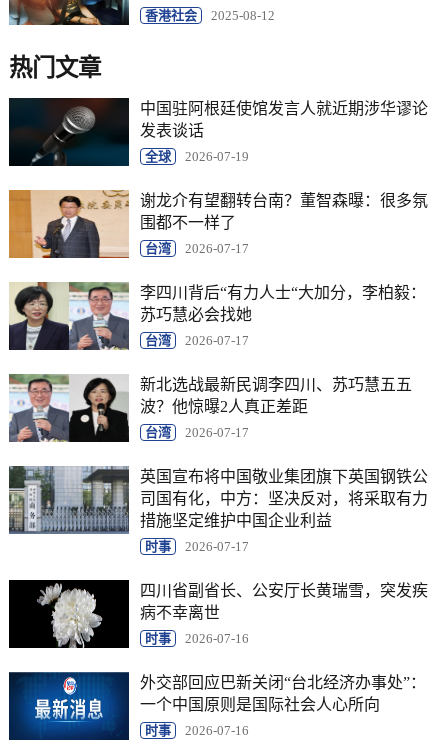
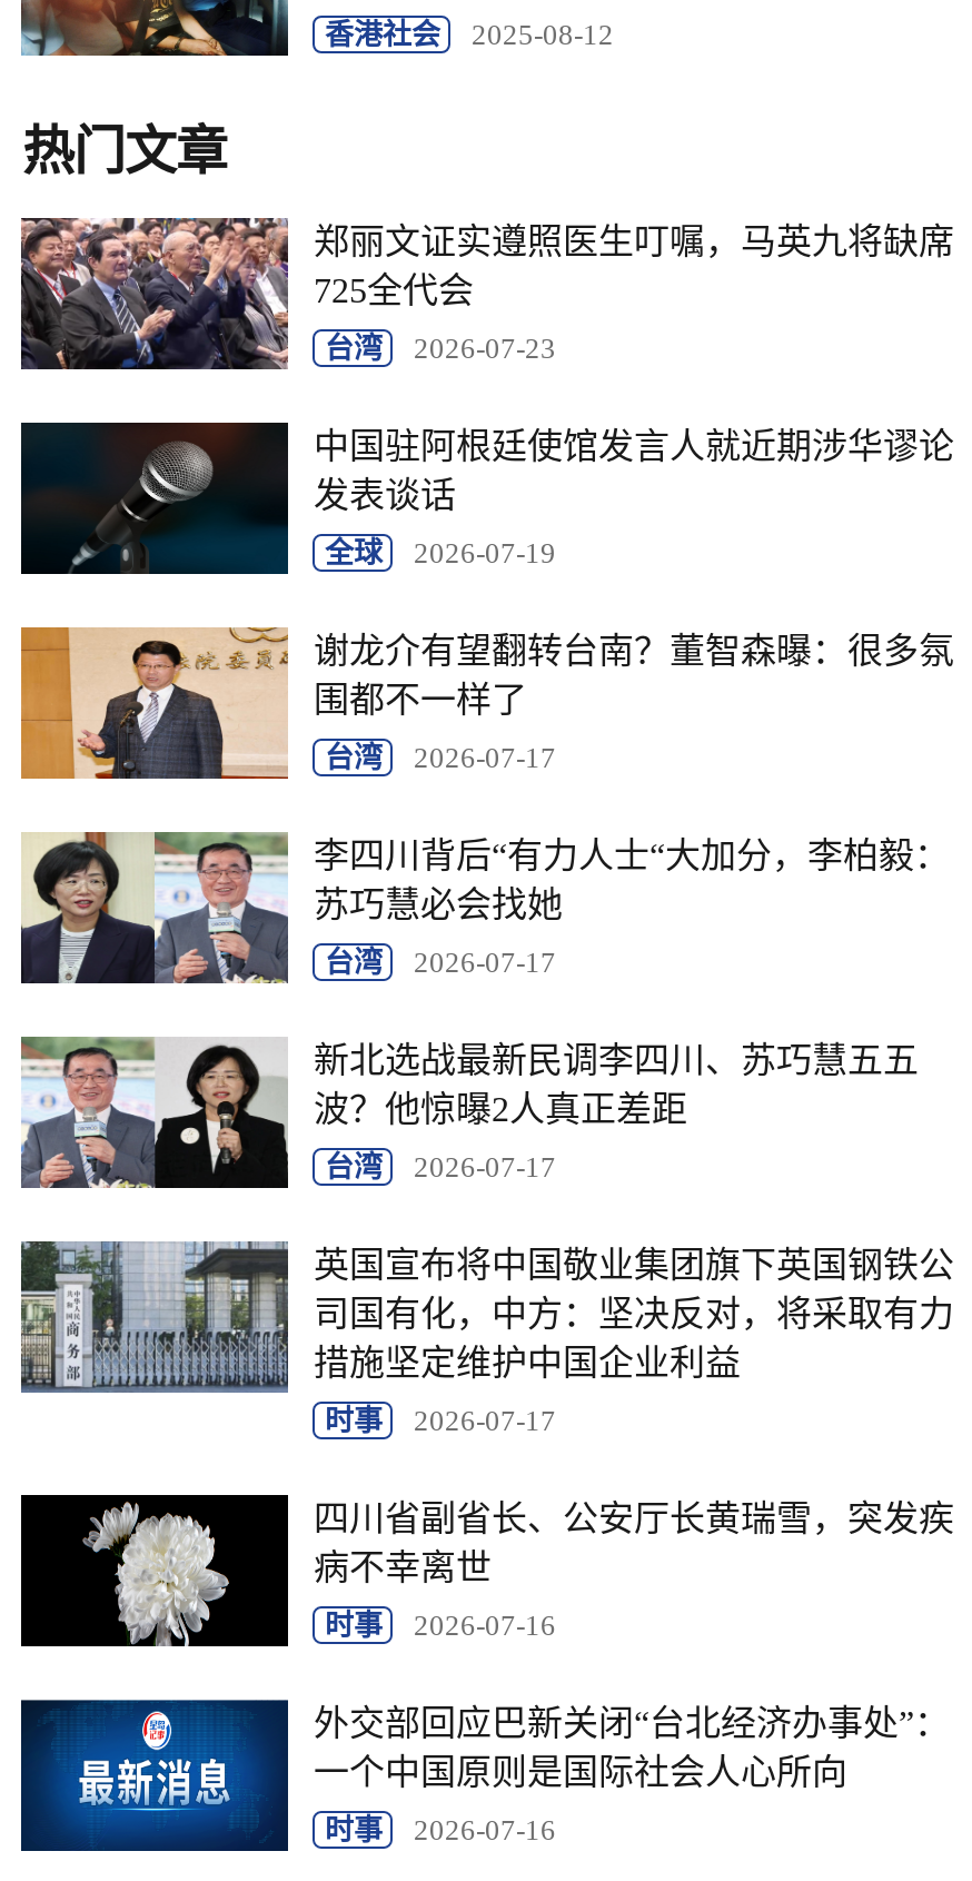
none -> [19,216,954,372] [image] | 郑丽文证实遵照医生叮嘱，马英九将缺席 | 725全代会 | 台湾 | 2026-07-23

